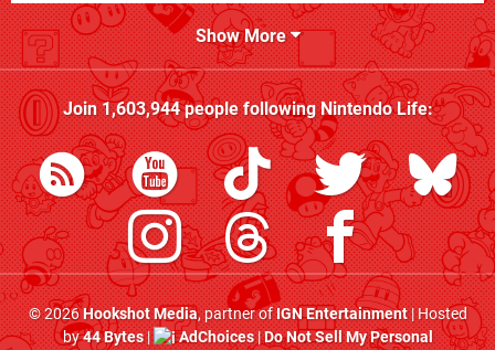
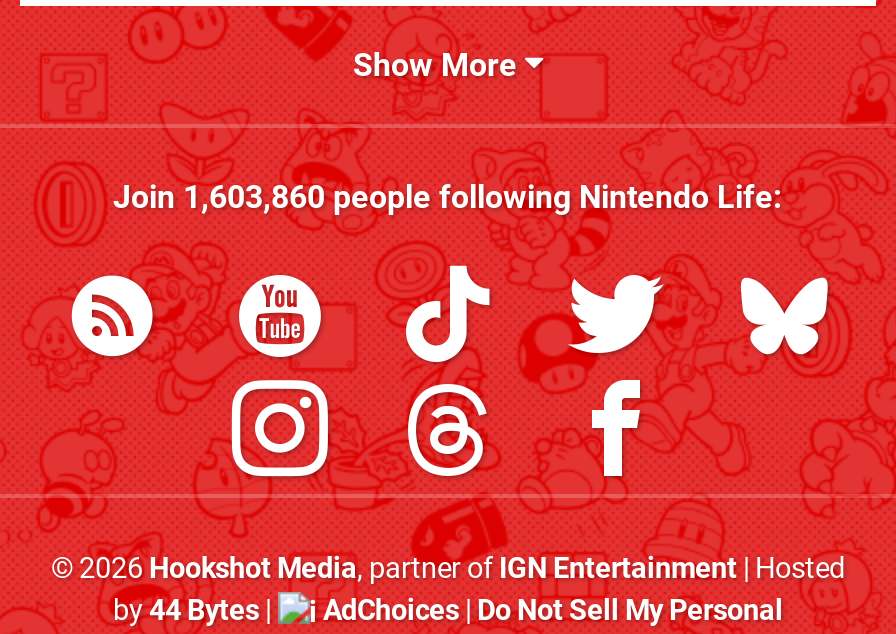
[62,98,433,119] Join 1,603,944 people following Nintendo Life: -> [113,178,783,216] Join 1,603,860 people following Nintendo Life:

